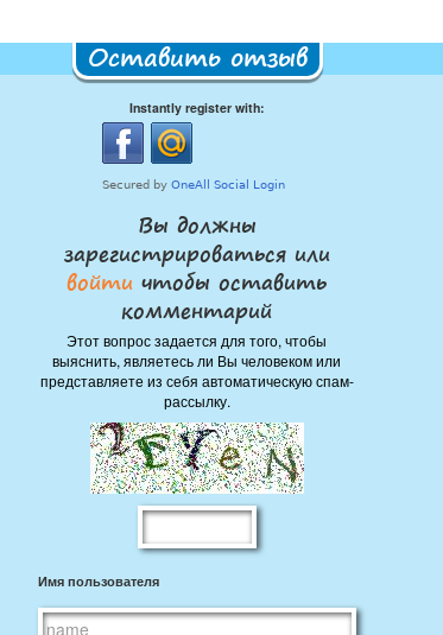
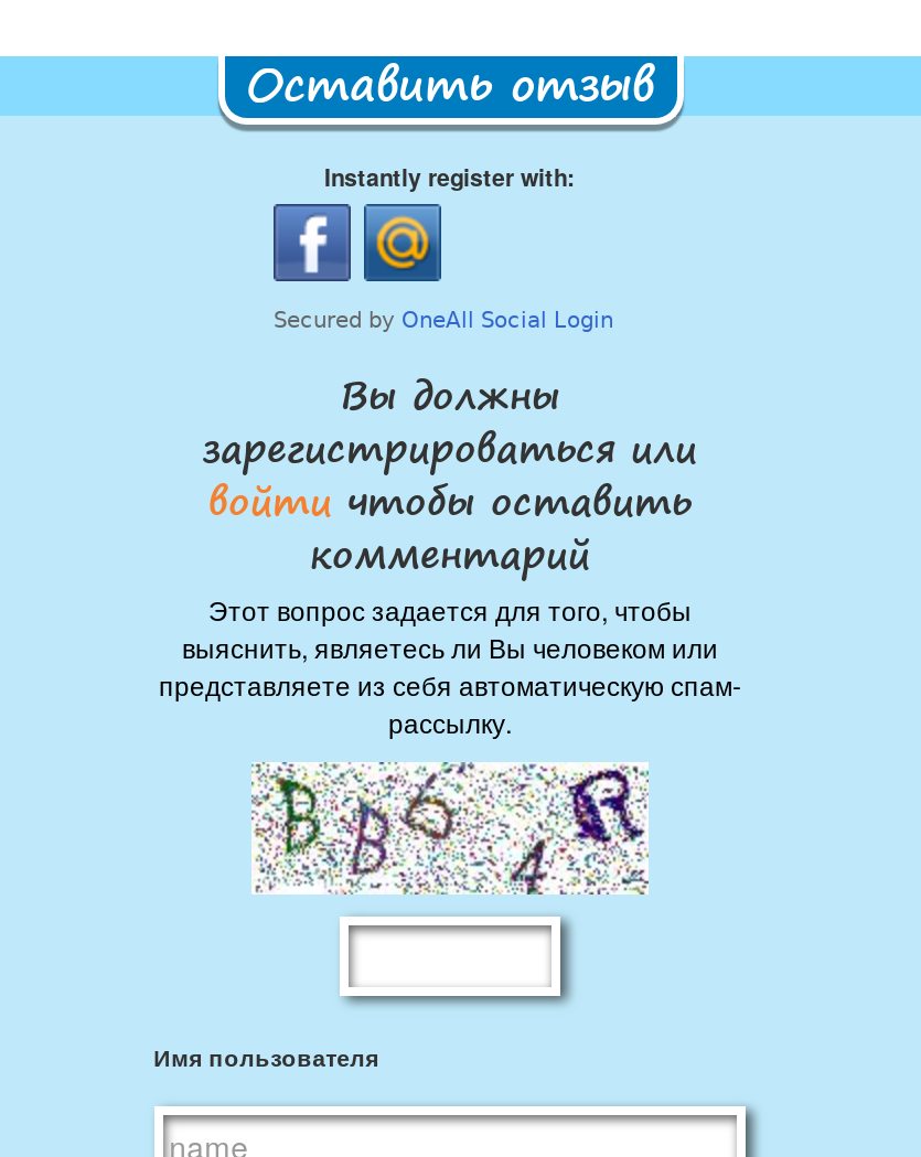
[90,421,305,495] [image] -> [254,762,649,897] [image]

